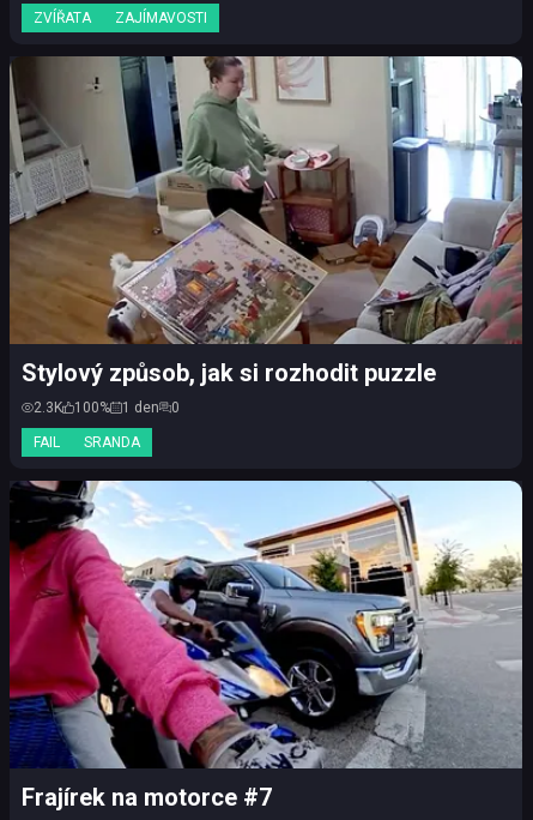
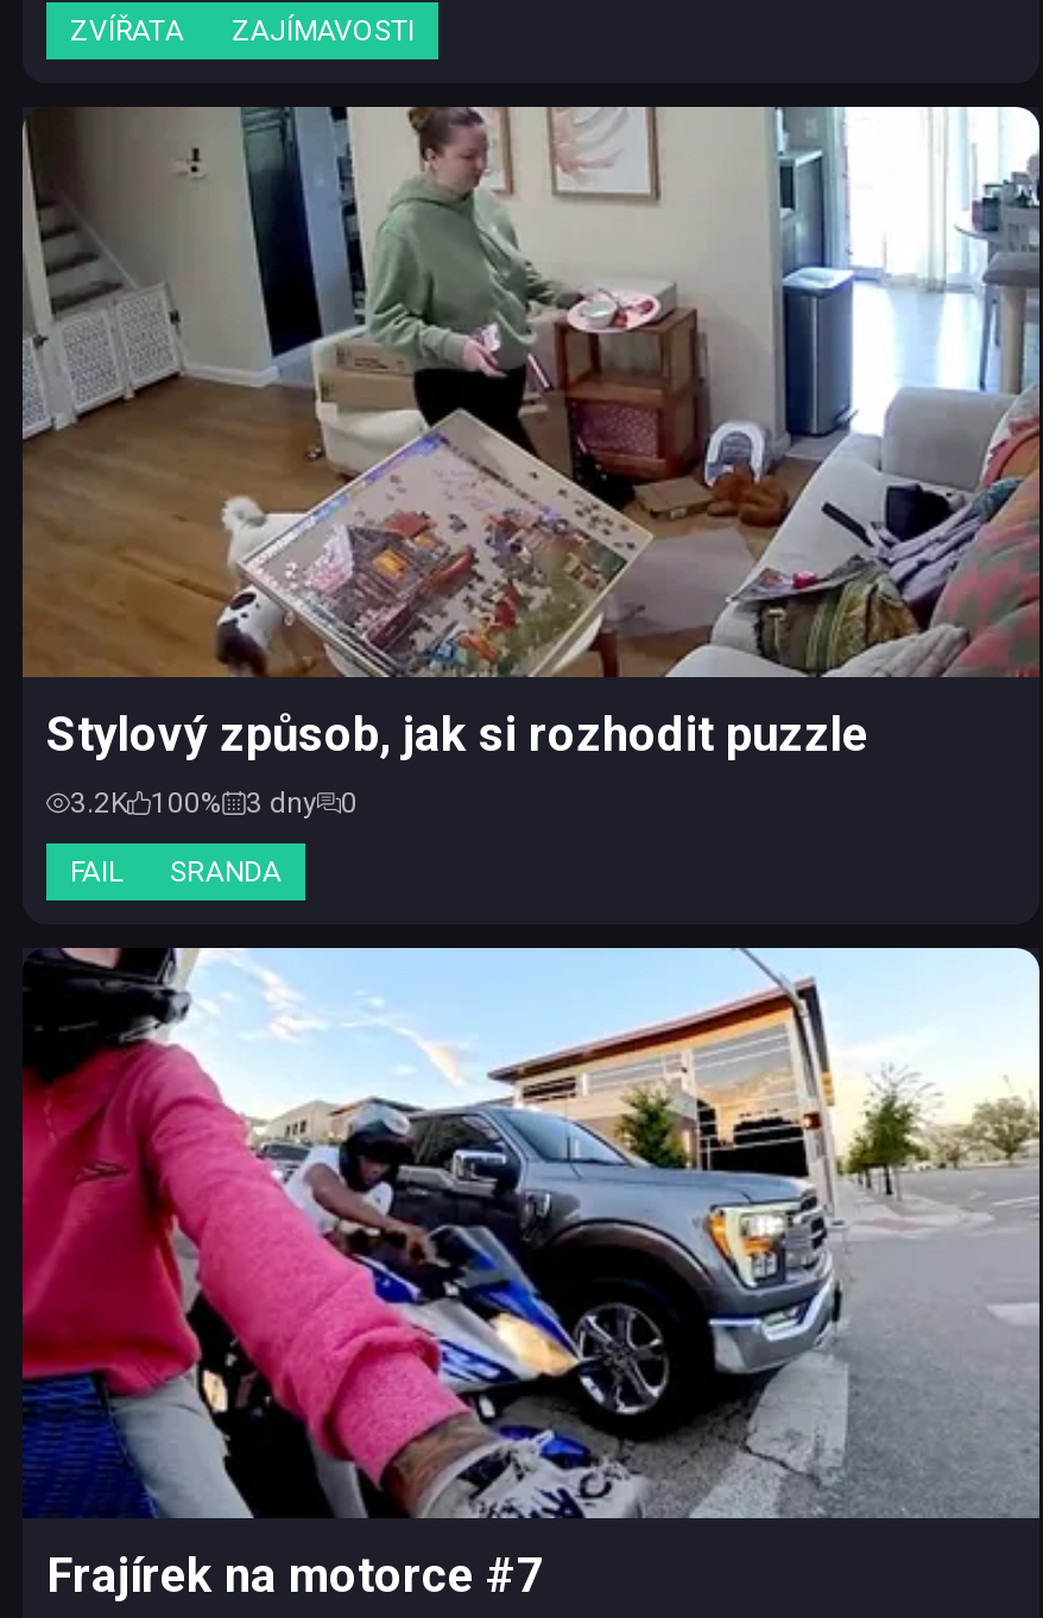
[34,399,62,416] 2.3K -> [70,787,127,820] 3.2K
[122,399,159,416] 1 den -> [246,787,317,820] 3 dny

